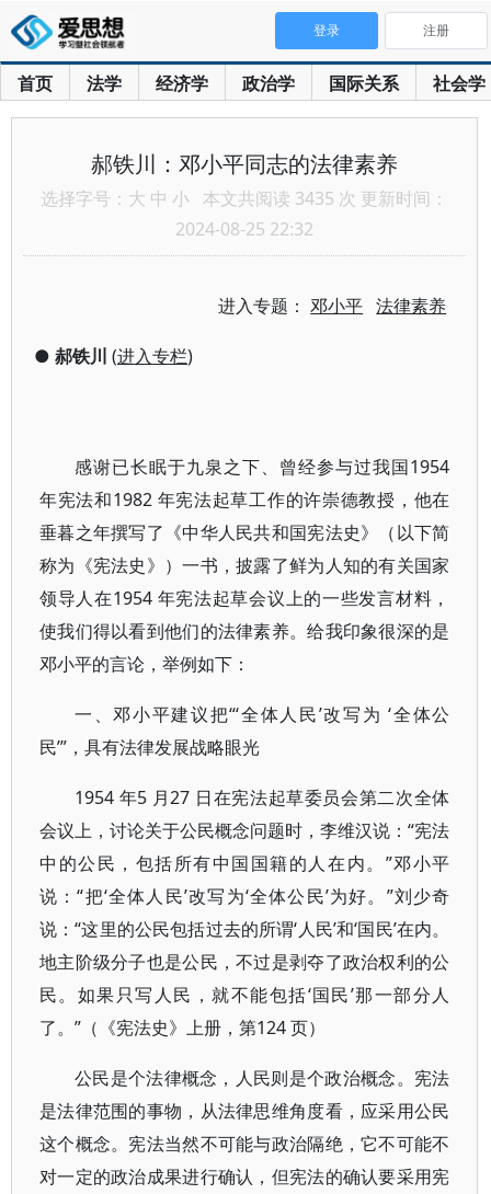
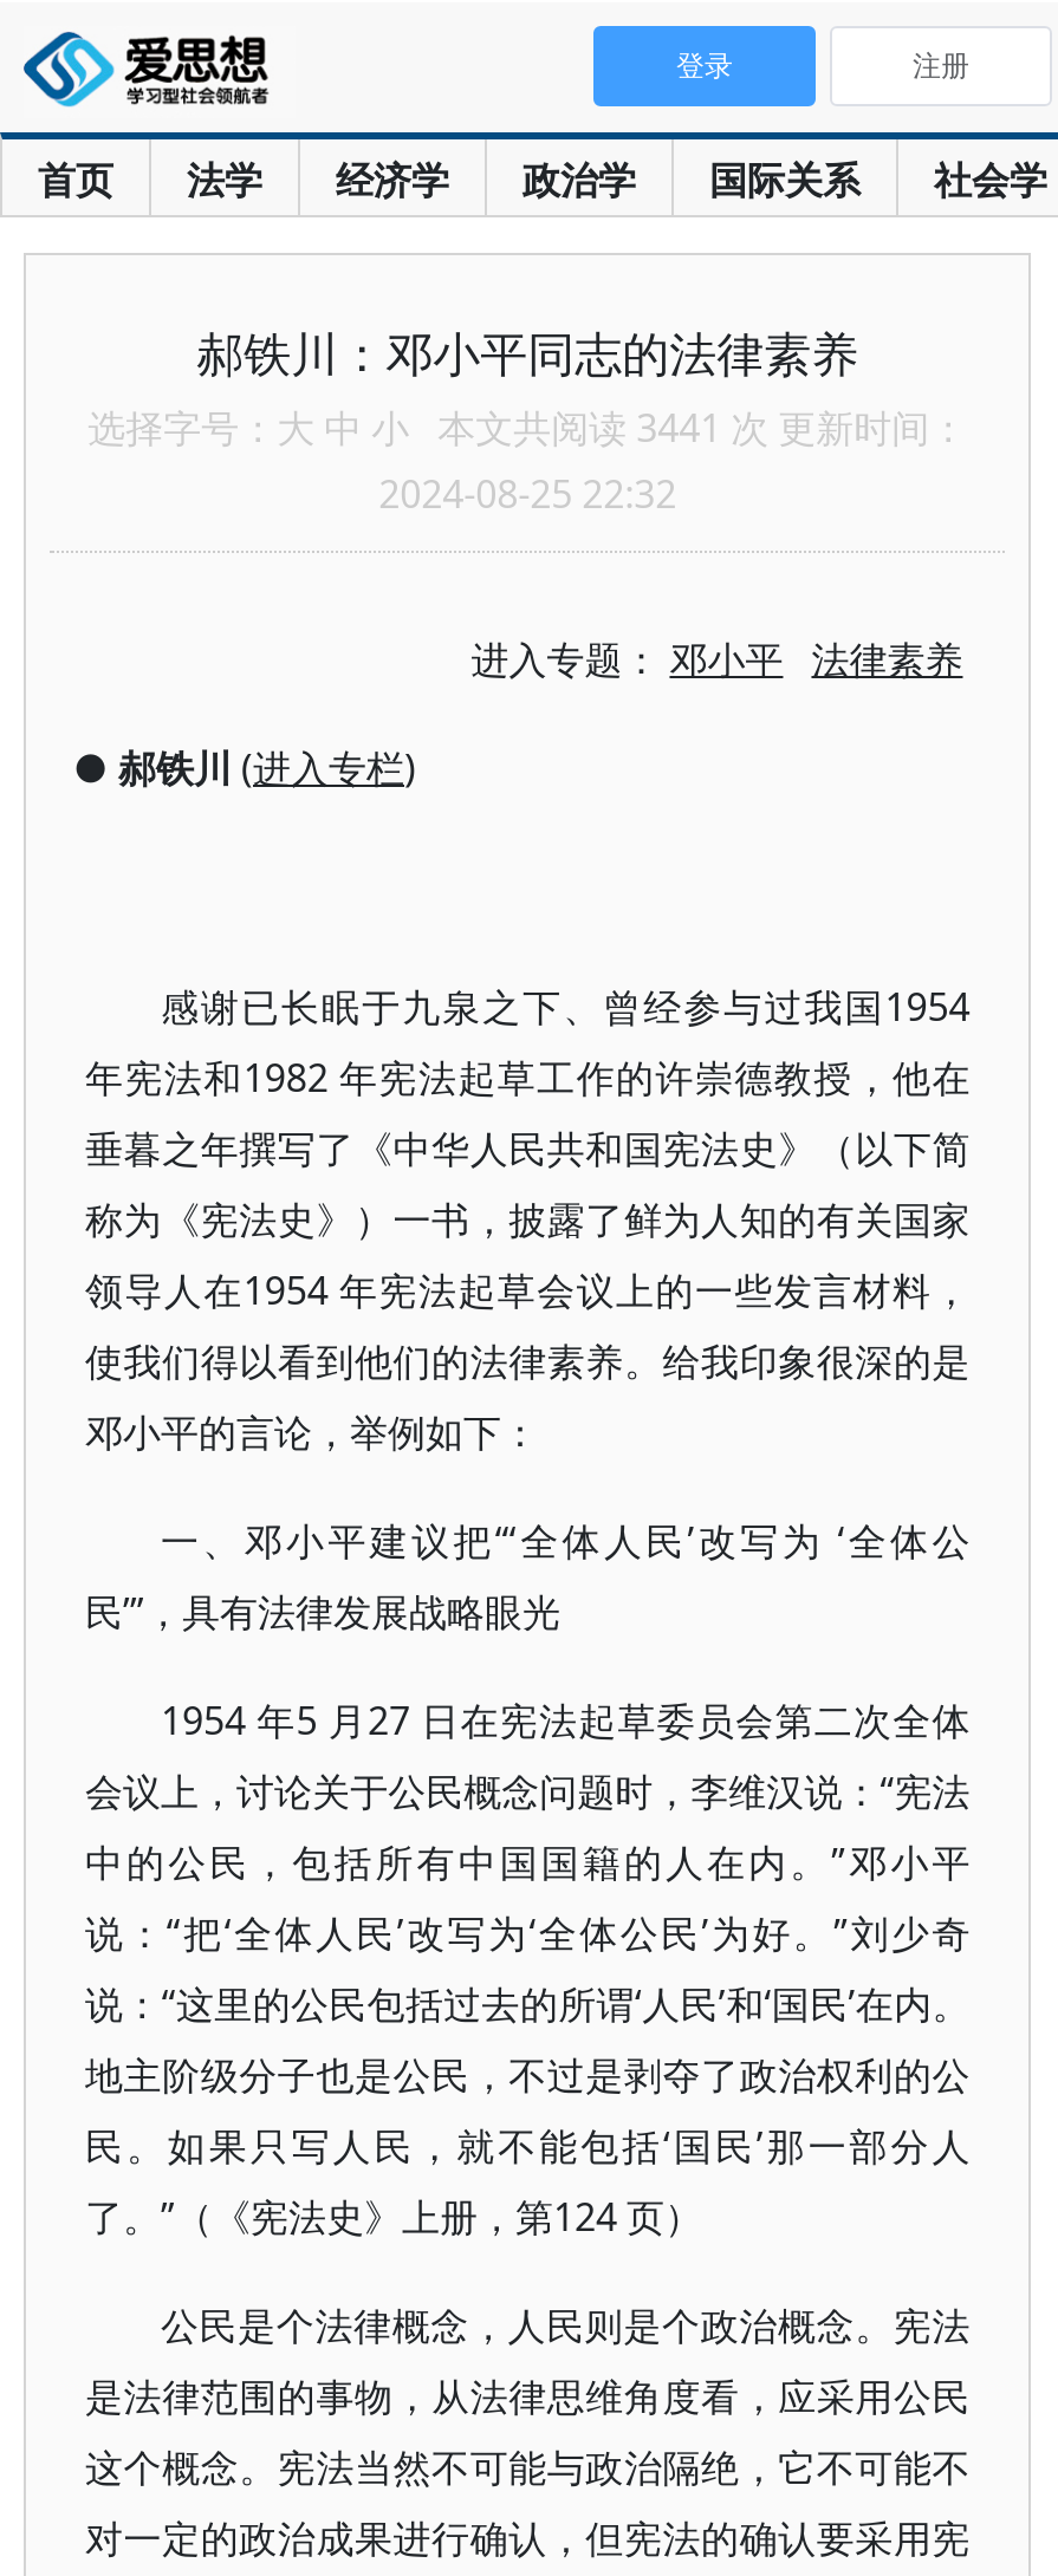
[41,186,448,210] 选择字号：大 中 小本文共阅读 3435 次 更新时间： -> [88,402,967,454] 选择字号：大 中 小本文共阅读 3441 次 更新时间：

